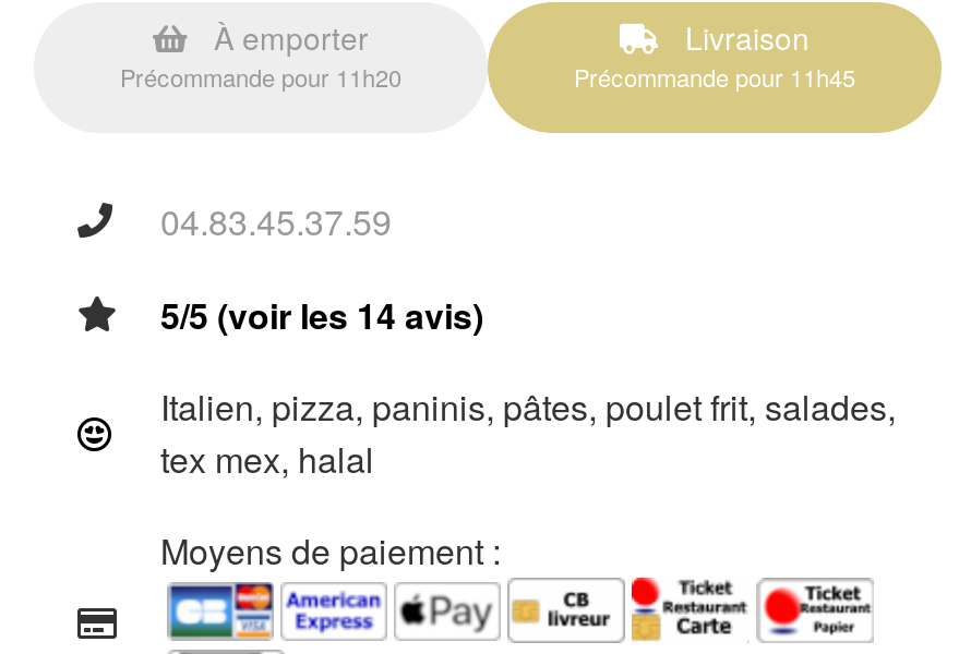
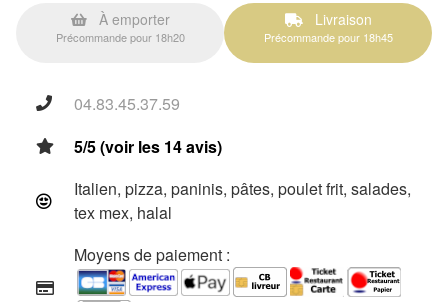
[120,59,401,94] Précommande pour 11h20 -> [55,29,184,45] Précommande pour 18h20
[574,59,855,94] Précommande pour 11h45 -> [263,29,392,45] Précommande pour 18h45

